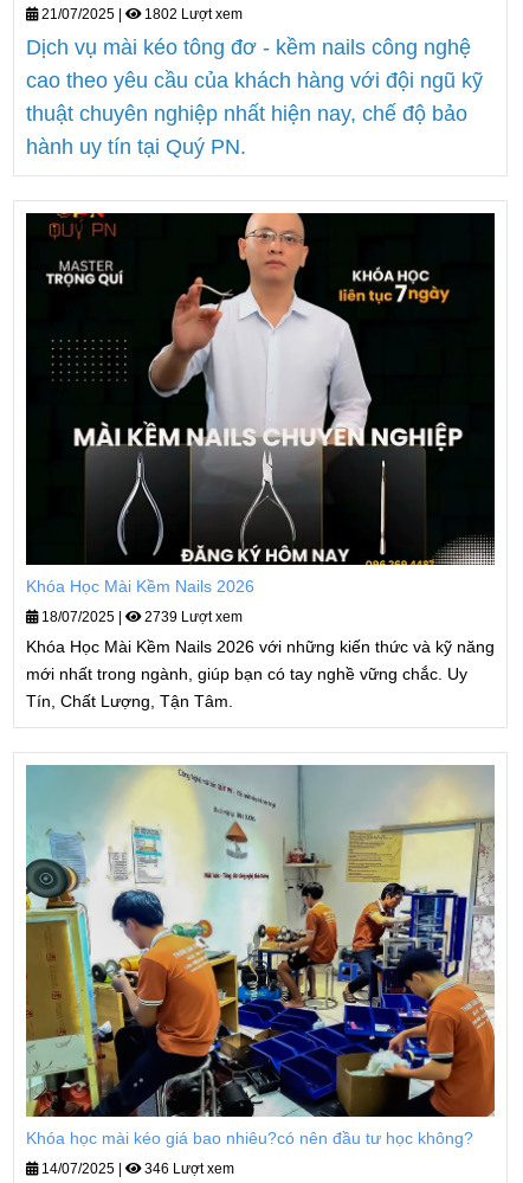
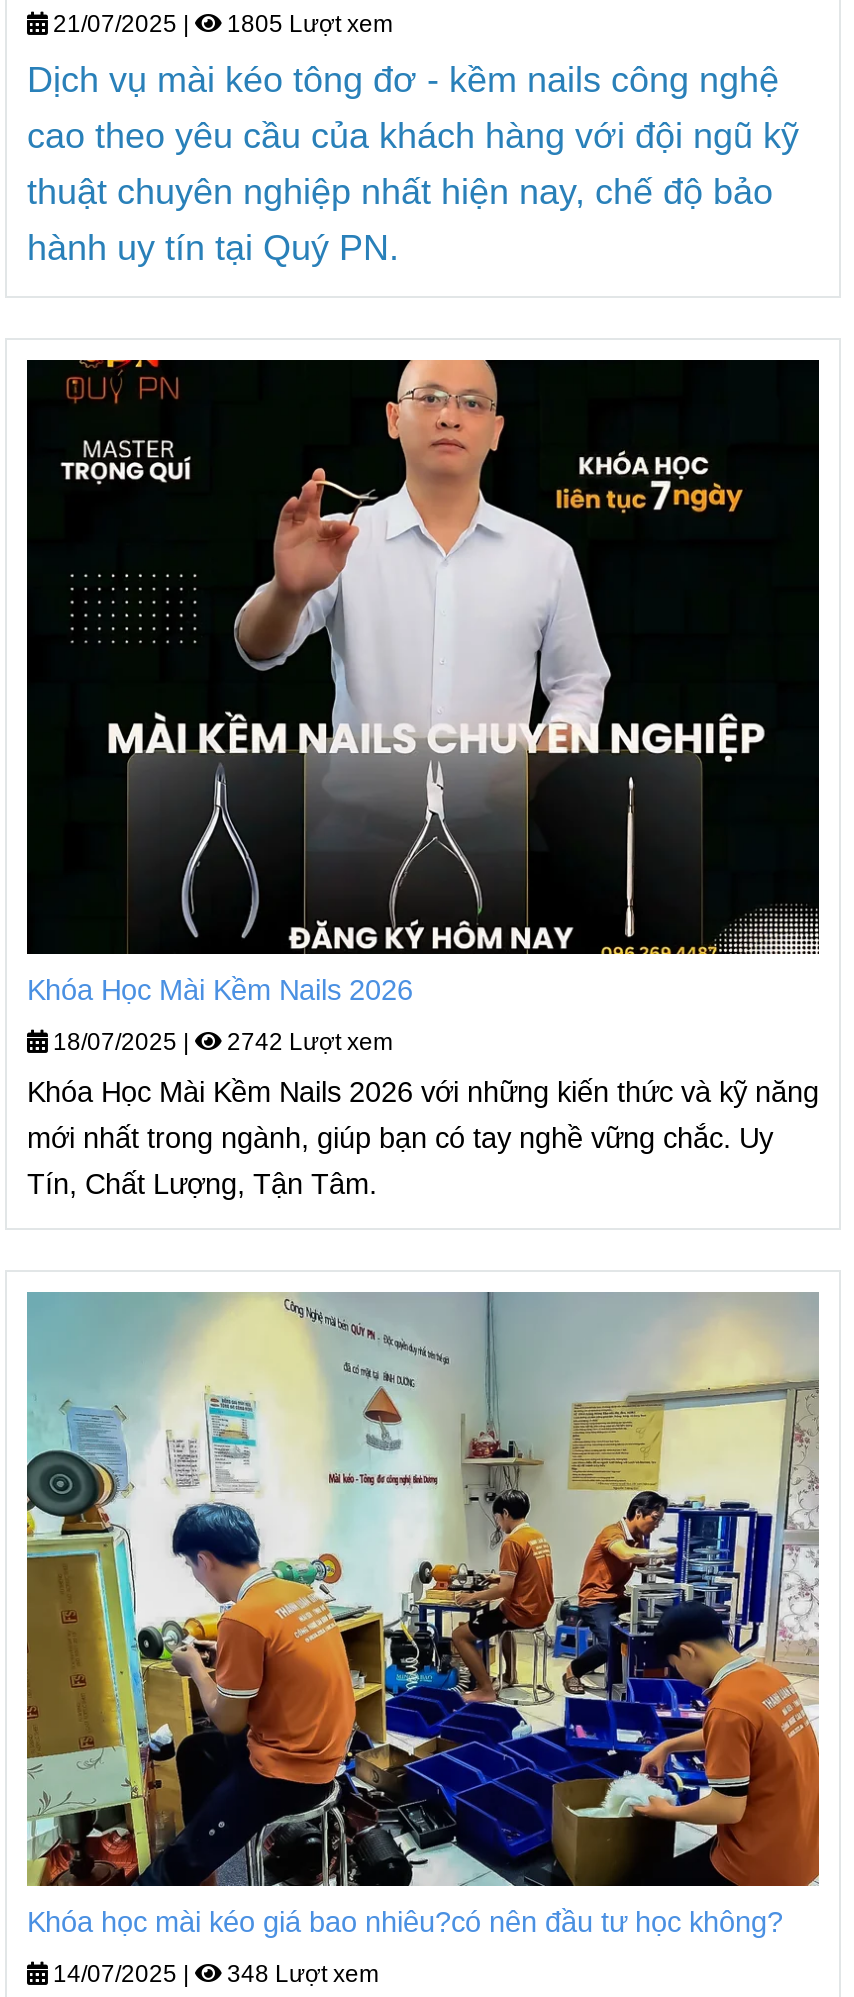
[141,6,243,23] 1802 Lượt xem -> [221,11,393,39] 1805 Lượt xem
[141,609,243,626] 2739 Lượt xem -> [221,1029,393,1057] 2742 Lượt xem
[141,1161,234,1177] 346 Lượt xem -> [221,1961,379,1989] 348 Lượt xem

